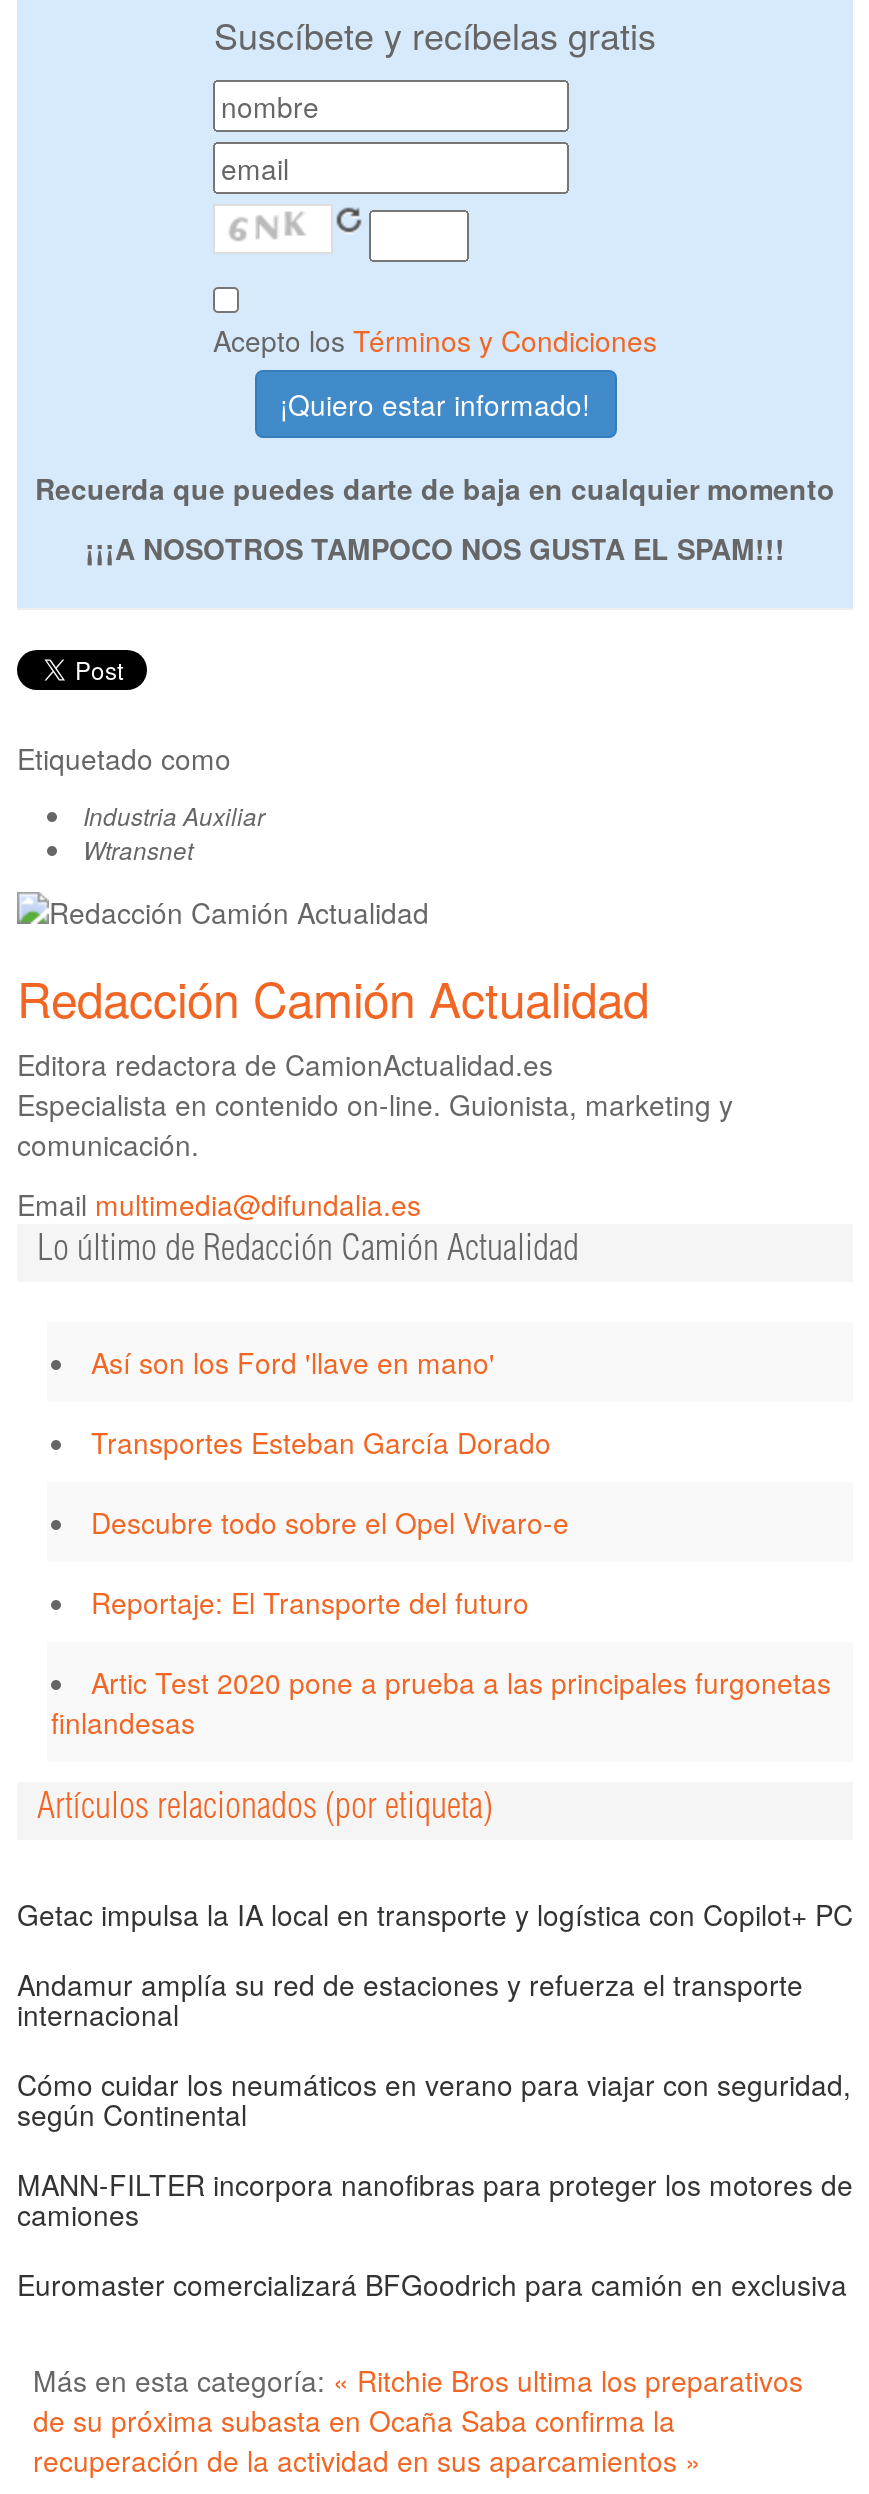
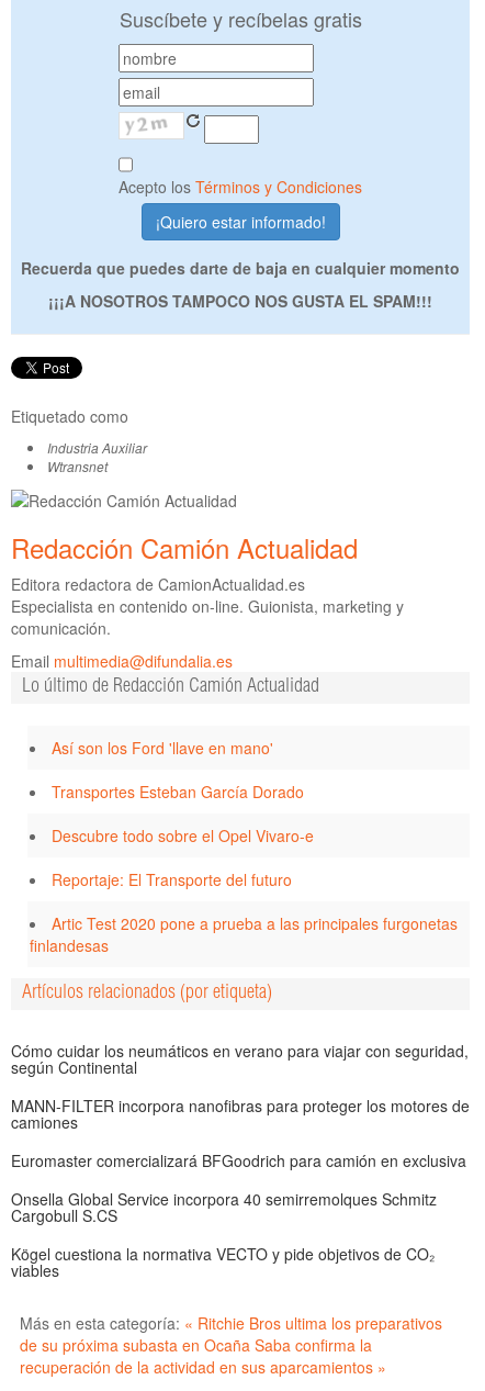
[17,1894,853,2034] Getac impulsa la IA local en transporte y logística con Copilot+ PC | Andamur amplía su red de estaciones y refuerza el transporte | internacional -> none
moved [17,2064,853,2304] -> [11,1039,470,1171]: Cómo cuidar los neumáticos en verano para viajar con seguridad, | según Continental | MANN-FILTER incorpora nanofibras para proteger los motores de | camiones | Euromaster comercializará BFGoodrich para camión en exclusiva
none -> [11,1188,437,1281] Onsella Global Service incorpora 40 semirremolques Schmitz | Cargobull S.CS | Kögel cuestiona la normativa VECTO y pide objetivos de CO₂ | viables

